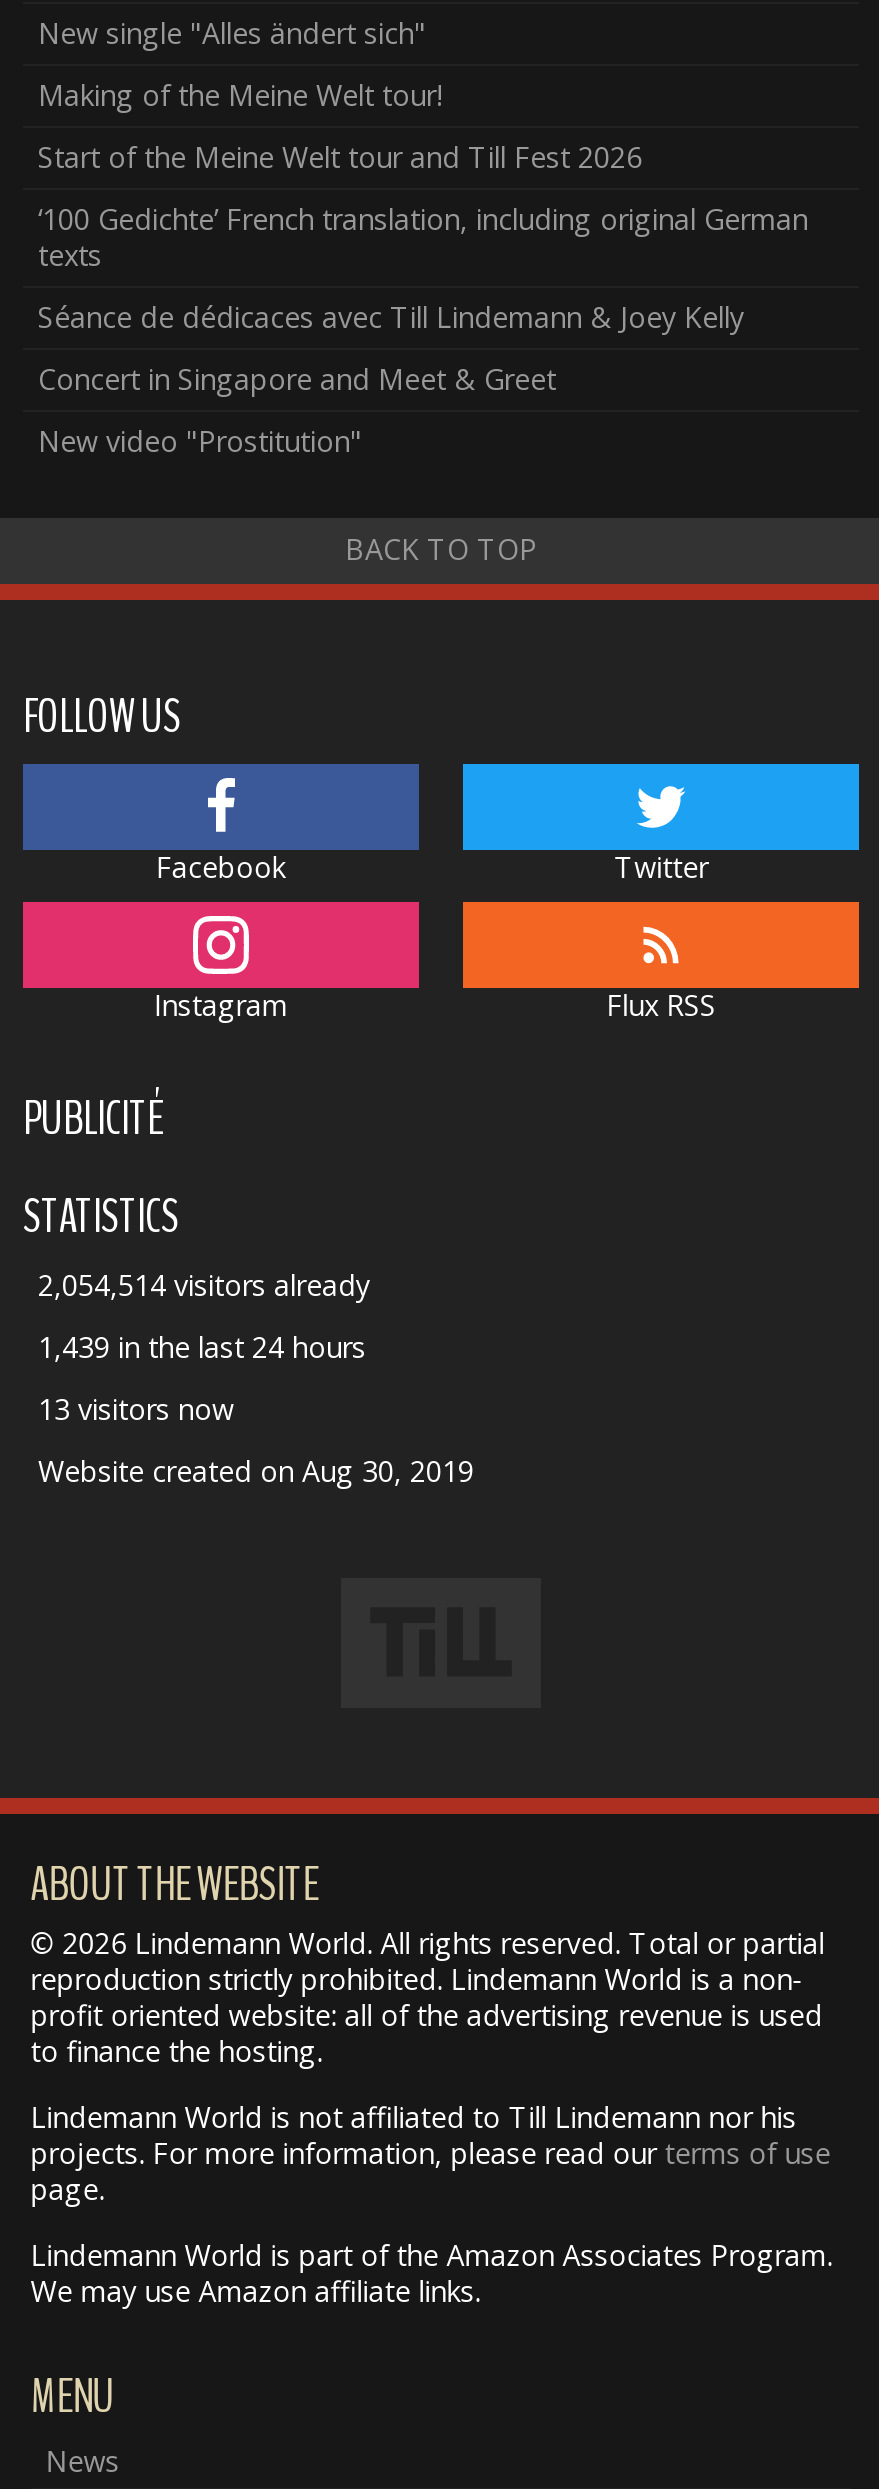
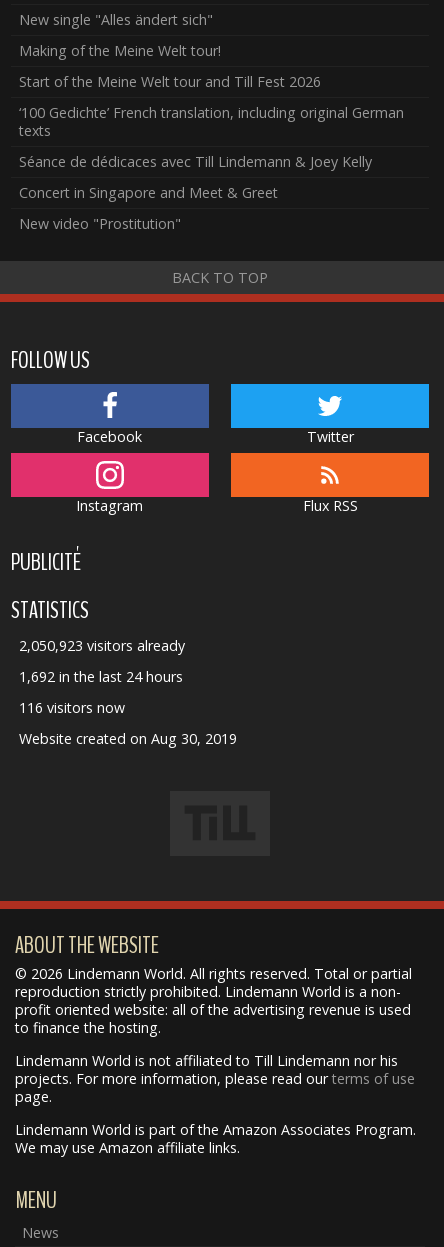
[38,1266,370,1304] 2,054,514 visitors already -> [18,636,184,655] 2,050,923 visitors already
[38,1328,366,1366] 1,439 in the last 24 hours -> [18,667,182,686] 1,692 in the last 24 hours
[38,1390,234,1428] 13 visitors now -> [18,698,124,717] 116 visitors now

